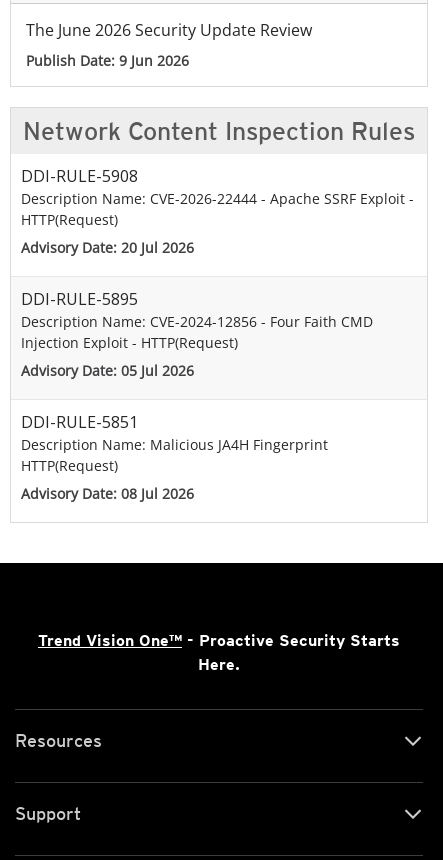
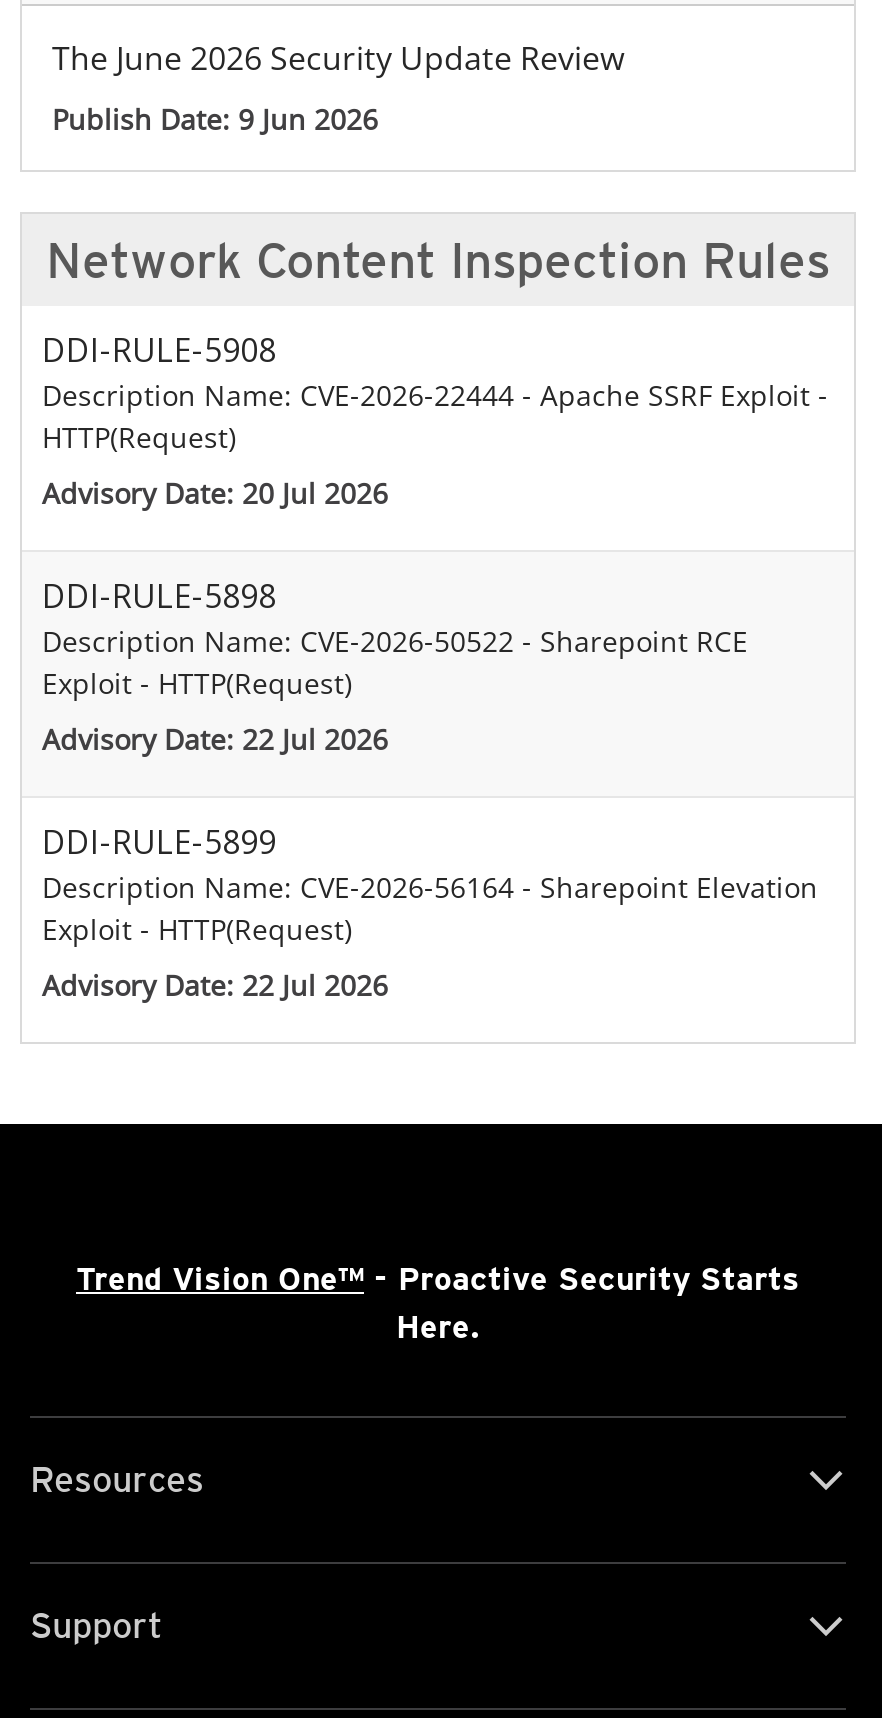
[21,288,373,352] DDI-RULE-5895 | Description Name: CVE-2024-12856 - Four Faith CMD | Injection Exploit - HTTP(Request) -> [42,574,748,702] DDI-RULE-5898 | Description Name: CVE-2026-50522 - Sharepoint RCE | Exploit - HTTP(Request)
[21,361,194,380] Advisory Date: 05 Jul 2026 -> [42,720,388,758] Advisory Date: 22 Jul 2026
[21,411,328,475] DDI-RULE-5851 | Description Name: Malicious JA4H Fingerprint | HTTP(Request) -> [42,820,818,948] DDI-RULE-5899 | Description Name: CVE-2026-56164 - Sharepoint Elevation | Exploit - HTTP(Request)
[21,484,194,503] Advisory Date: 08 Jul 2026 -> [42,966,388,1004] Advisory Date: 22 Jul 2026

